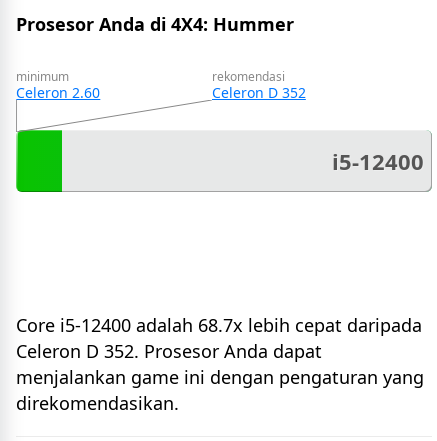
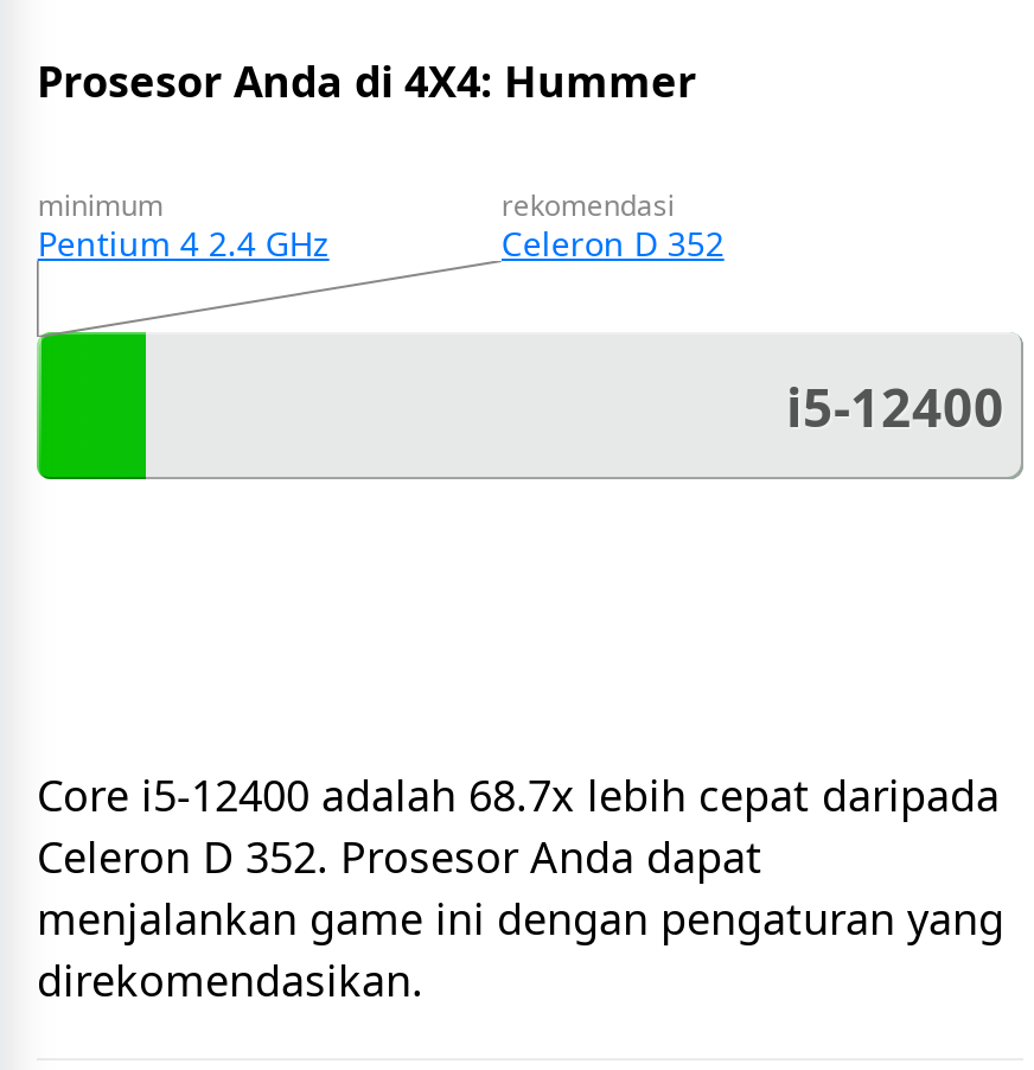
[16,83,100,102] Celeron 2.60 -> [37,221,329,266] Pentium 4 2.4 GHz

